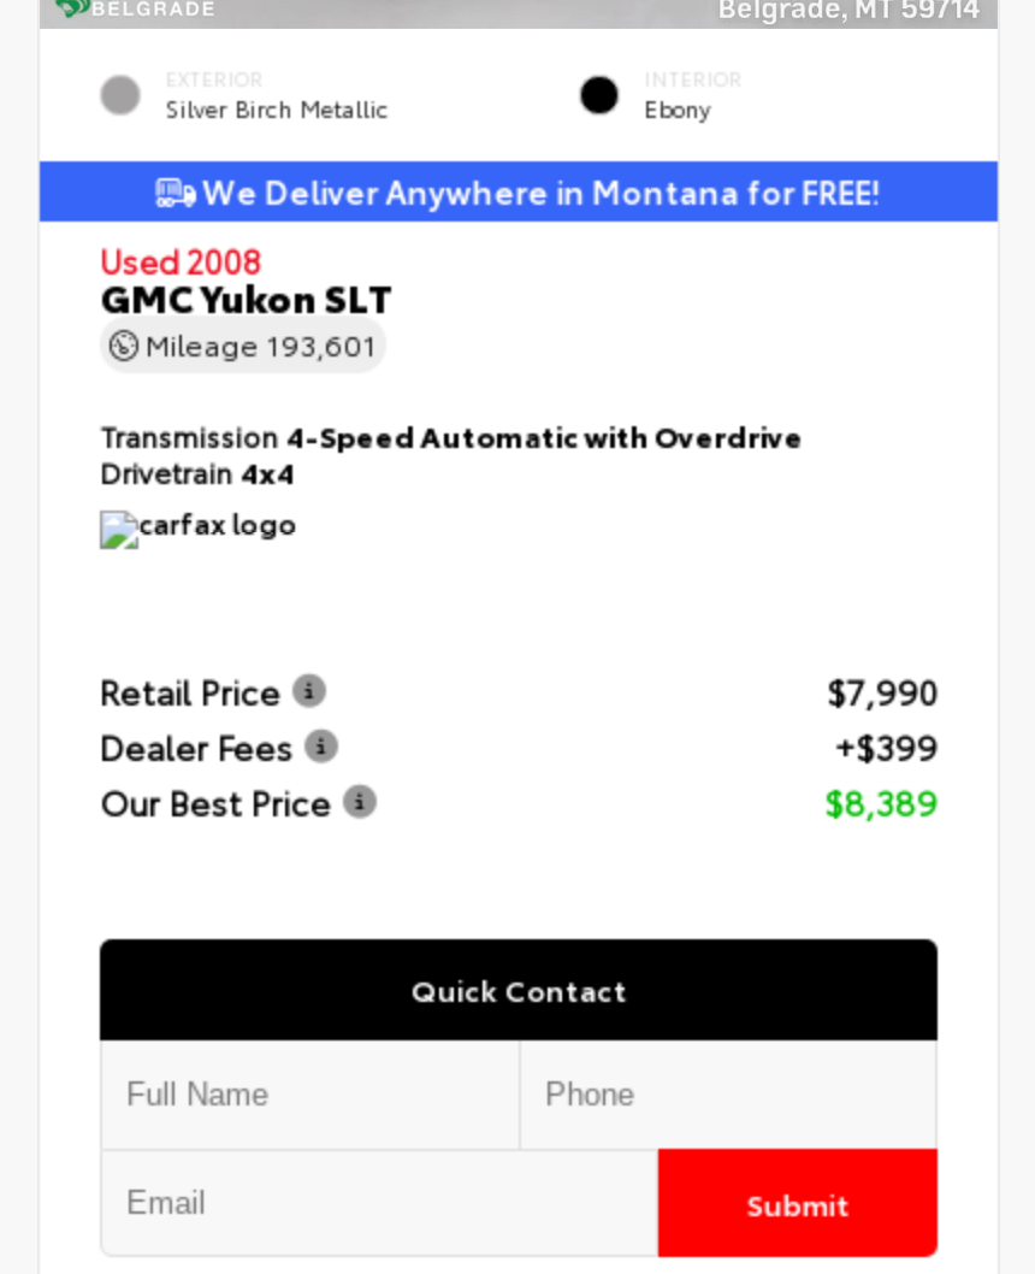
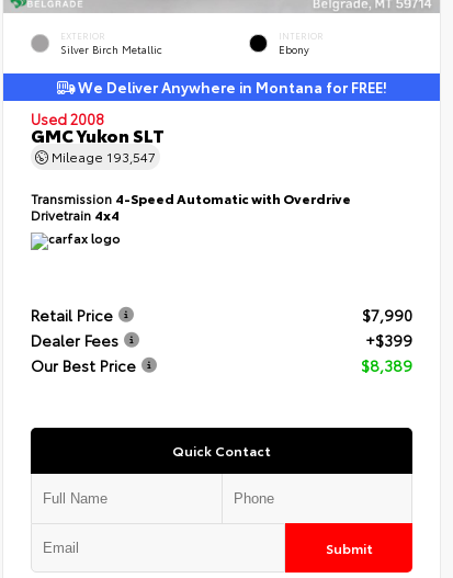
[138,322,377,362] Mileage 193,601 -> [48,146,156,165] Mileage 193,547

